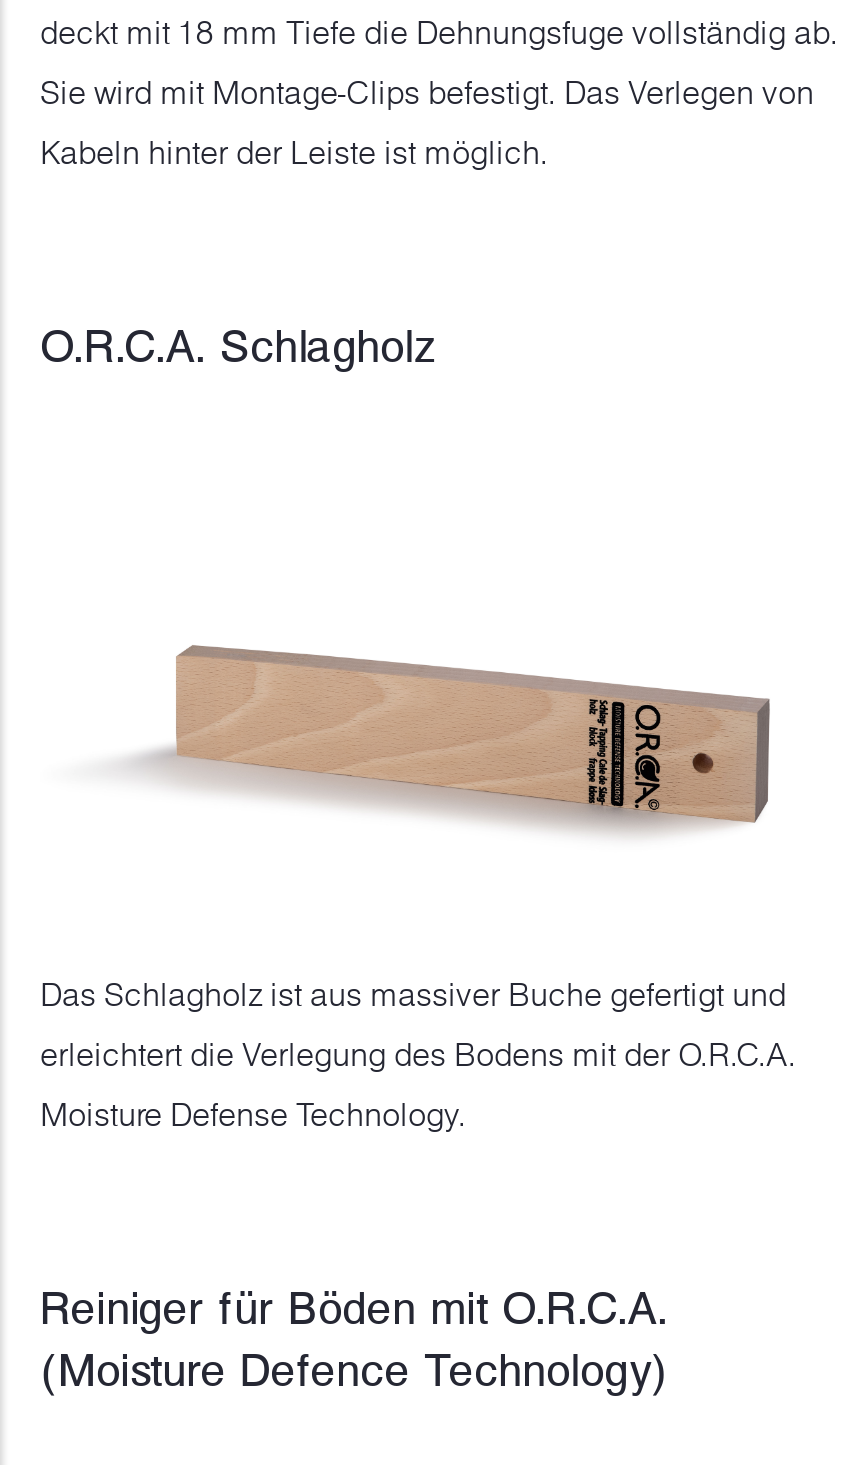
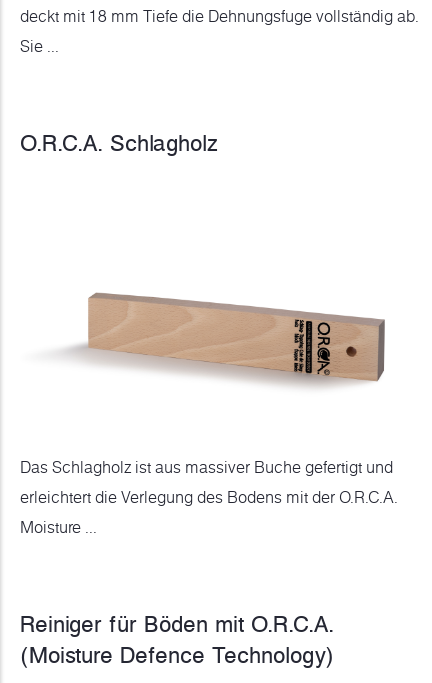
[40,70,814,174] Sie wird mit Montage-Clips befestigt. Das Verlegen von | Kabeln hinter der Leiste ist möglich. -> [20,35,59,57] Sie ...
[40,1091,466,1135] Moisture Defense Technology. -> [20,516,97,538] Moisture ...

